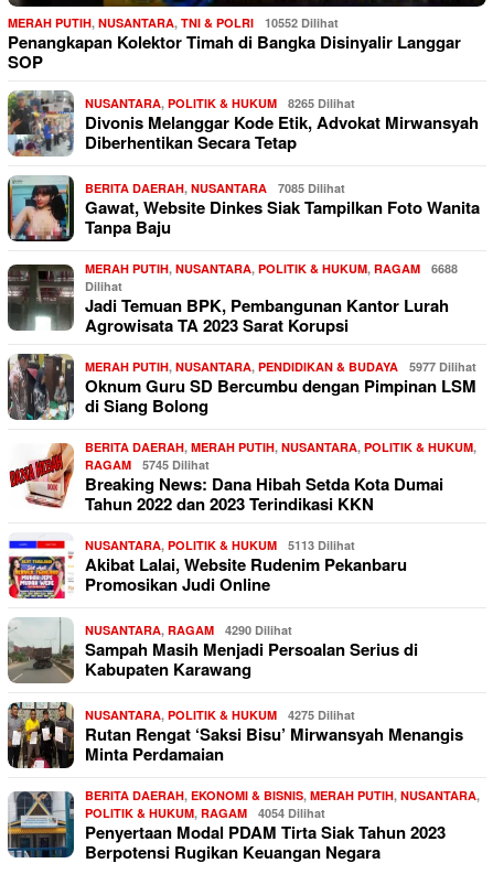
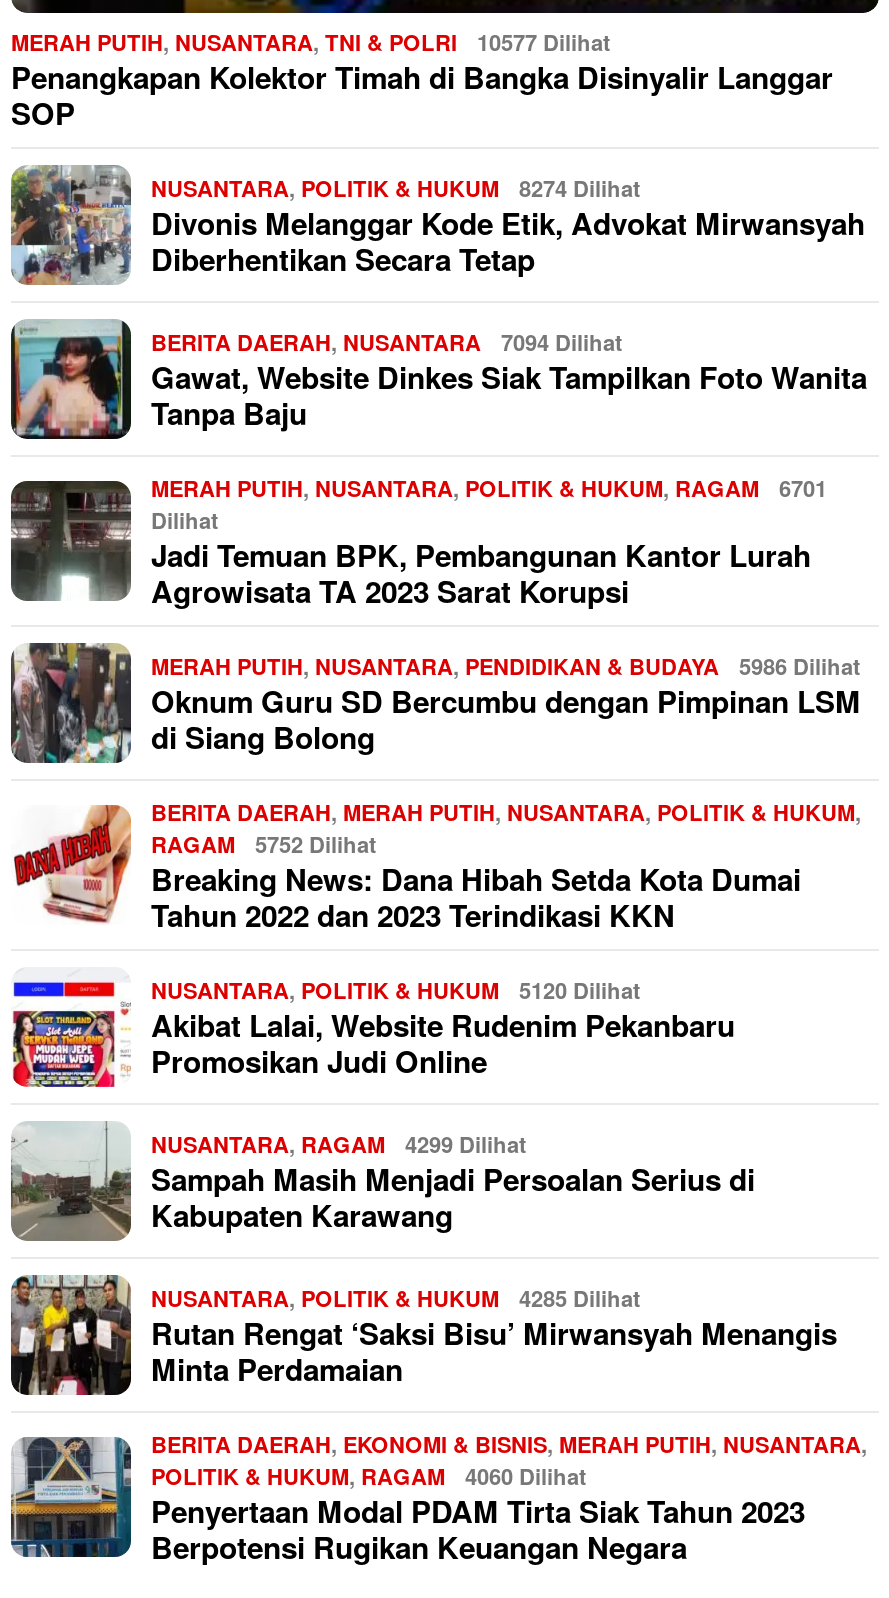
[8,15,339,31] MERAH PUTIH, NUSANTARA, TNI & POLRI 10552 Dilihat -> [11,27,611,57] MERAH PUTIH, NUSANTARA, TNI & POLRI 10577 Dilihat
[85,95,355,112] NUSANTARA, POLITIK & HUKUM 8265 Dilihat -> [151,173,641,203] NUSANTARA, POLITIK & HUKUM 8274 Dilihat
[85,180,345,197] BERITA DAERAH, NUSANTARA 7085 Dilihat -> [151,327,623,357] BERITA DAERAH, NUSANTARA 7094 Dilihat
[85,261,458,277] MERAH PUTIH, NUSANTARA, POLITIK & HUKUM, RAGAM 6688 -> [151,473,827,503] MERAH PUTIH, NUSANTARA, POLITIK & HUKUM, RAGAM 6701
[85,359,476,375] MERAH PUTIH, NUSANTARA, PENDIDIKAN & BUDAYA 5977 Dilihat -> [151,651,861,681] MERAH PUTIH, NUSANTARA, PENDIDIKAN & BUDAYA 5986 Dilihat
[85,457,210,473] RAGAM 5745 Dilihat -> [151,829,377,859] RAGAM 5752 Dilihat
[85,537,355,554] NUSANTARA, POLITIK & HUKUM 5113 Dilihat -> [151,975,641,1005] NUSANTARA, POLITIK & HUKUM 5120 Dilihat
[85,622,292,639] NUSANTARA, RAGAM 4290 Dilihat -> [151,1129,527,1159] NUSANTARA, RAGAM 4299 Dilihat
[85,707,355,723] NUSANTARA, POLITIK & HUKUM 4275 Dilihat -> [151,1283,641,1313] NUSANTARA, POLITIK & HUKUM 4285 Dilihat
[85,805,325,822] POLITIK & HUKUM, RAGAM 4054 Dilihat -> [151,1461,587,1491] POLITIK & HUKUM, RAGAM 4060 Dilihat

